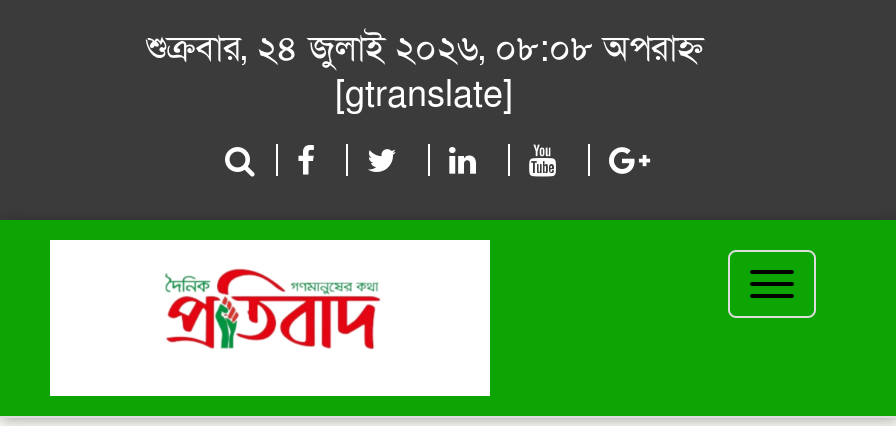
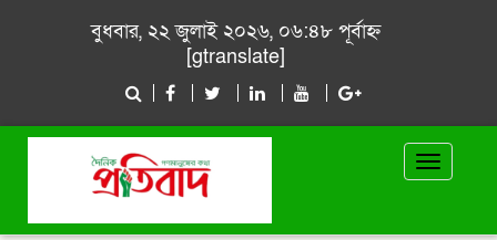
[145,26,703,72] শুক্রবার, ২৪ জুলাই ২০২৬, ০৮:০৮ অপরাহ্ন -> [90,19,380,44] বুধবার, ২২ জুলাই ২০২৬, ০৬:৪৮ পূর্বাহ্ন

